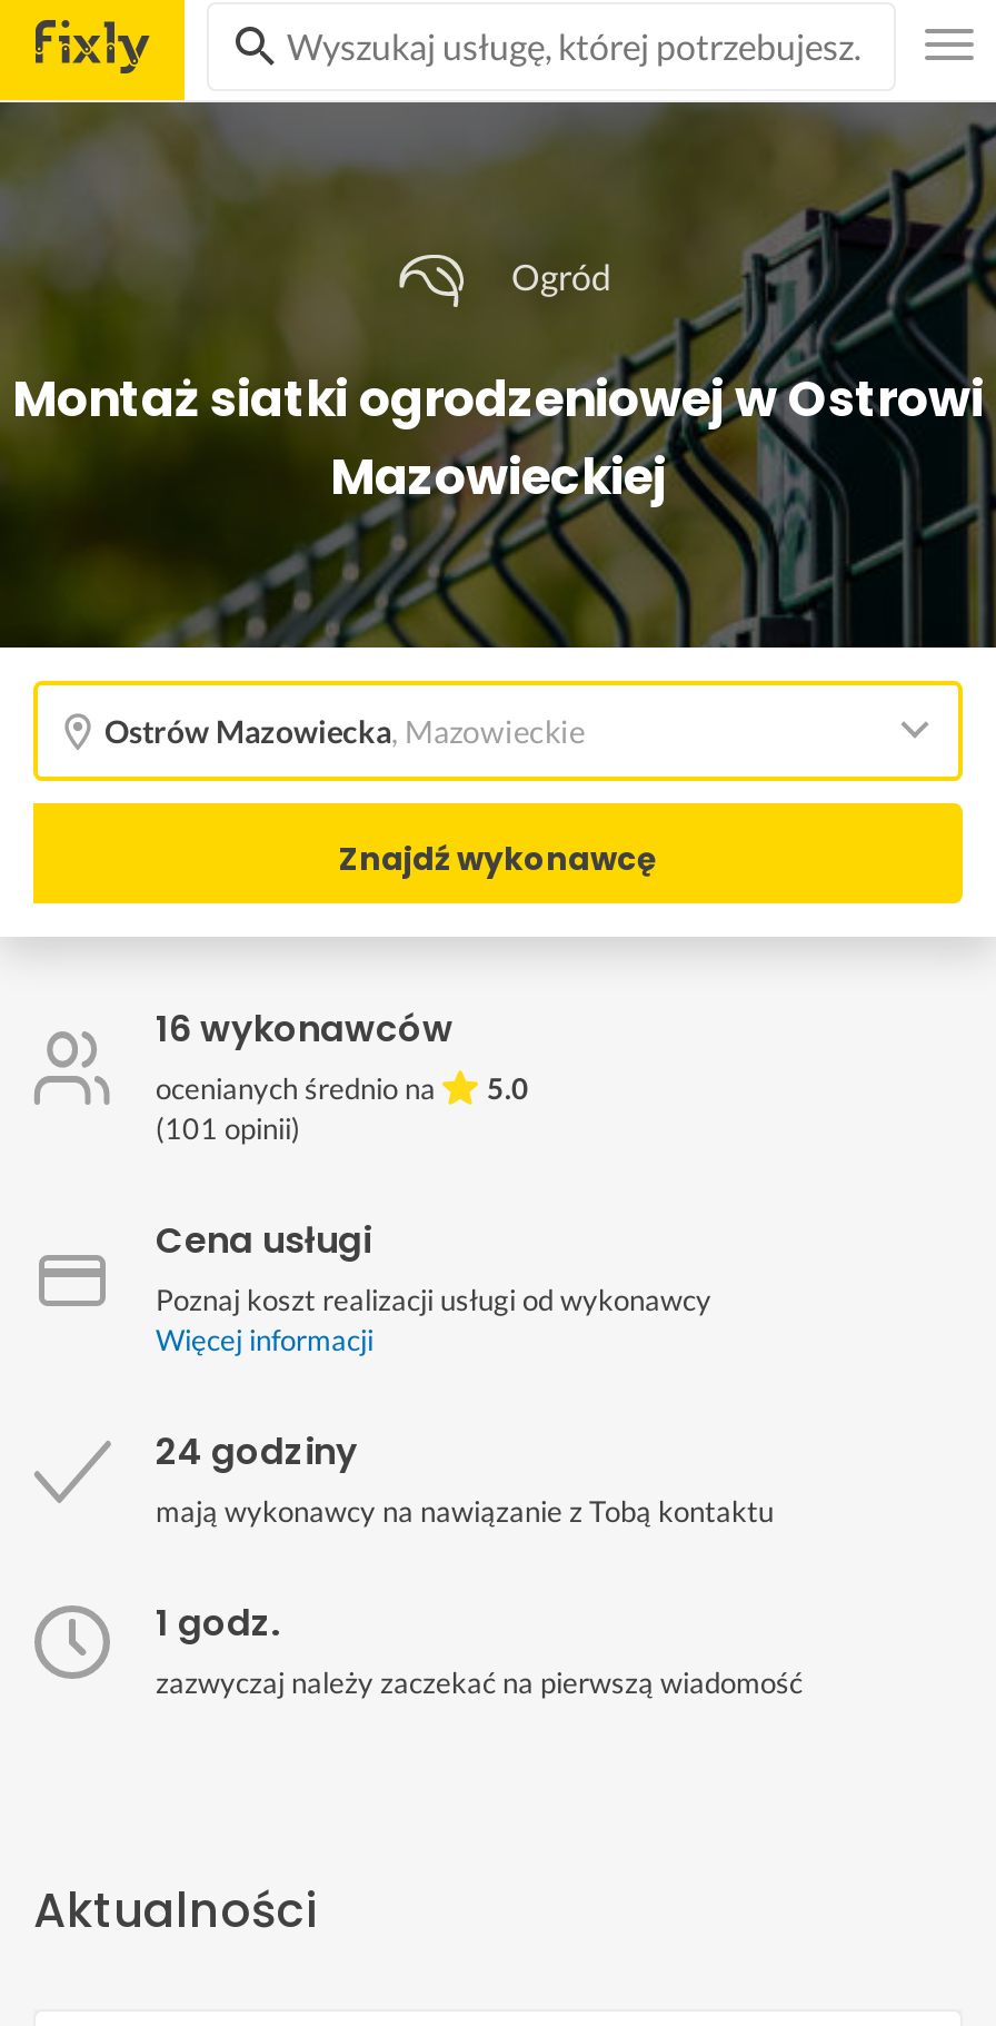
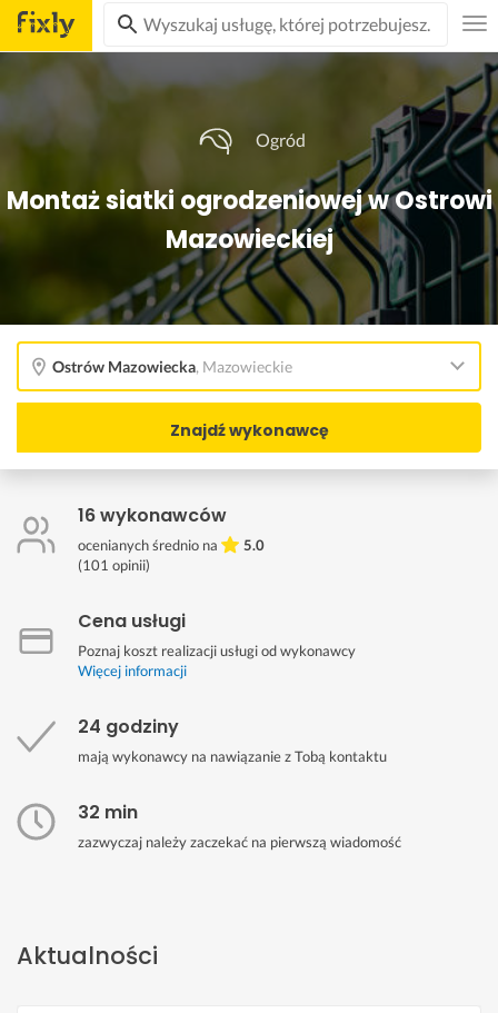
[156,1598,280,1649] 1 godz. -> [78,800,138,825] 32 min

